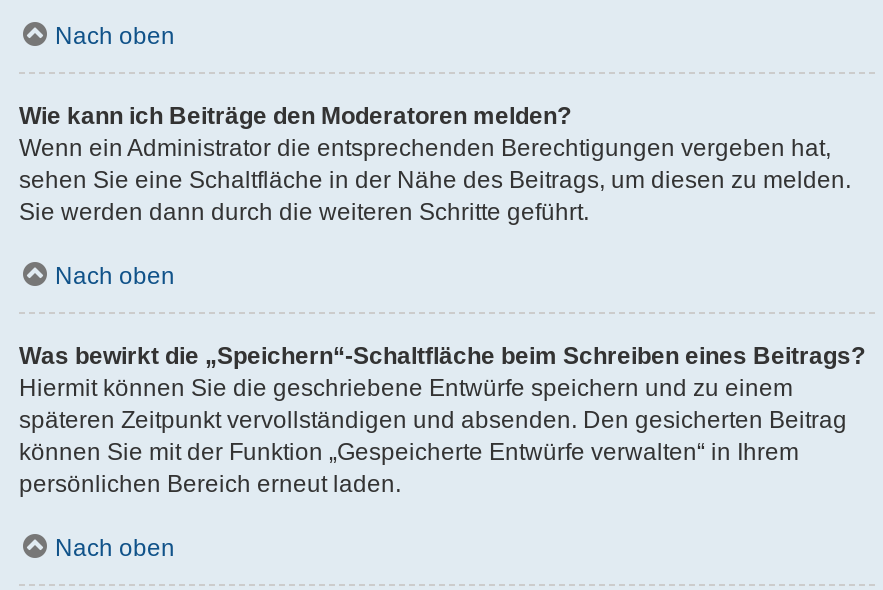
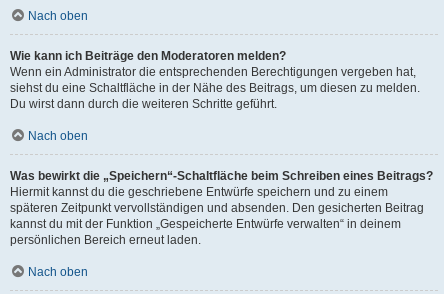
[19,166,851,194] sehen Sie eine Schaltfläche in der Nähe des Beitrags, um diesen zu melden. -> [10,81,420,95] siehst du eine Schaltfläche in der Nähe des Beitrags, um diesen zu melden.
[19,198,589,226] Sie werden dann durch die weiteren Schritte geführt. -> [10,97,277,111] Du wirst dann durch die weiteren Schritte geführt.
[19,374,793,402] Hiermit können Sie die geschriebene Entwürfe speichern und zu einem -> [10,185,388,199] Hiermit kannst du die geschriebene Entwürfe speichern und zu einem
[19,438,799,466] können Sie mit der Funktion „Gespeicherte Entwürfe verwalten“ in Ihrem -> [10,217,401,231] kannst du mit der Funktion „Gespeicherte Entwürfe verwalten“ in deinem

